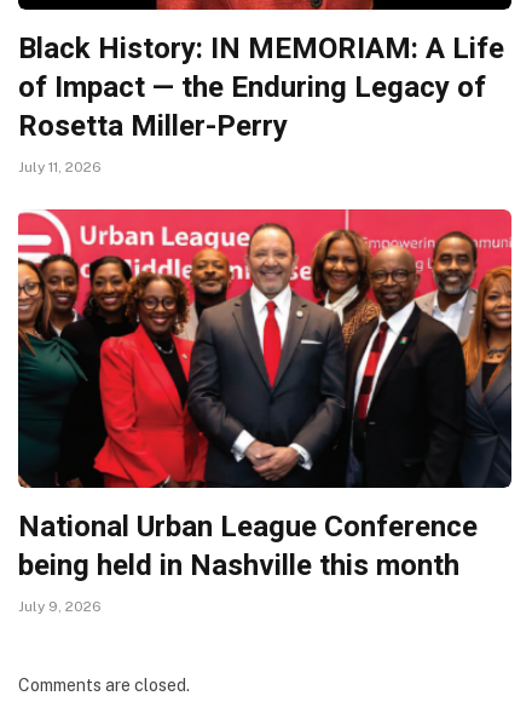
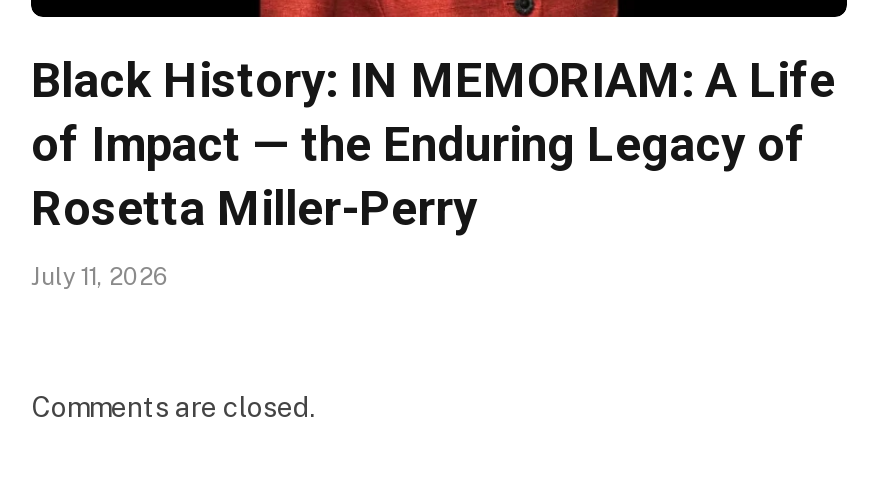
[17,208,513,615] [image] | National Urban League Conference | being held in Nashville this month | July 9, 2026 -> none

